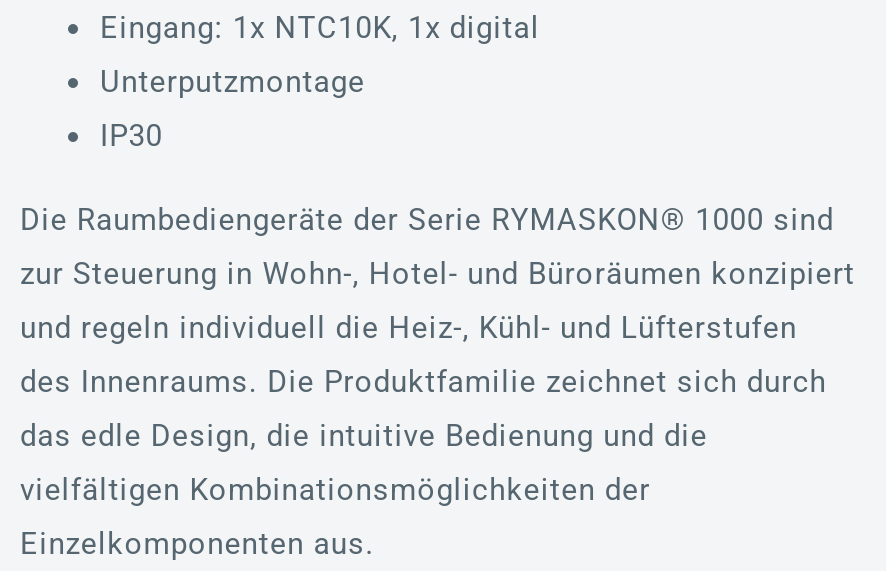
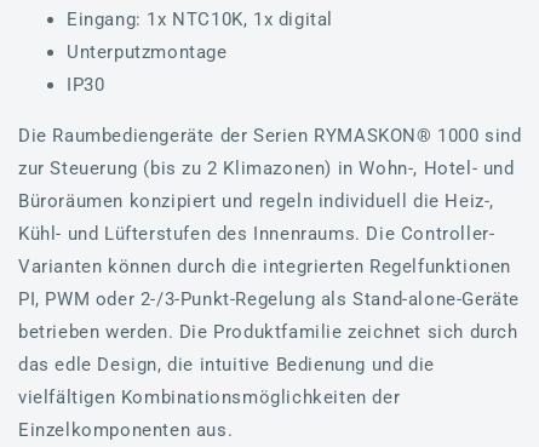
[20,202,855,400] Die Raumbediengeräte der Serie RYMASKON® 1000 sind | zur Steuerung in Wohn-, Hotel- und Büroräumen konzipiert | und regeln individuell die Heiz-, Kühl- und Lüfterstufen | des Innenraums. Die Produktfamilie zeichnet sich durch -> [18,125,522,343] Die Raumbediengeräte der Serien RYMASKON® 1000 sind | zur Steuerung (bis zu 2 Klimazonen) in Wohn-, Hotel- und | Büroräumen konzipiert und regeln individuell die Heiz-, | Kühl- und Lüfterstufen des Innenraums. Die Controller- | Varianten können durch die integrierten Regelfunktionen | PI, PWM oder 2-/3-Punkt-Regelung als Stand-alone-Geräte | betrieben werden. Die Produktfamilie zeichnet sich durch

